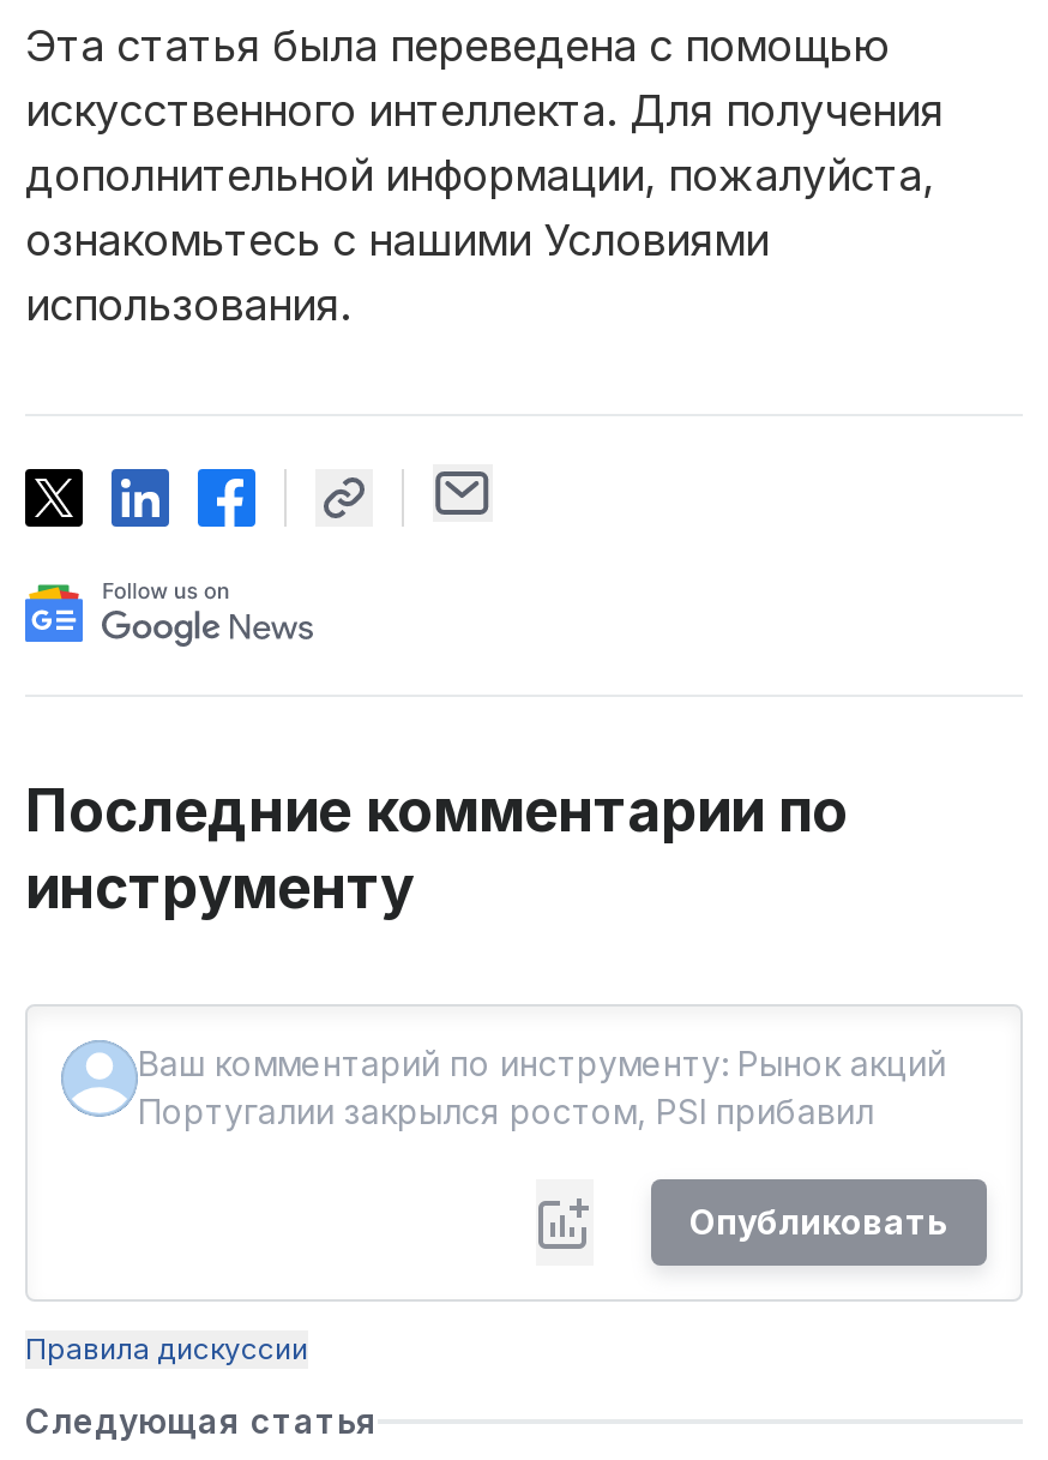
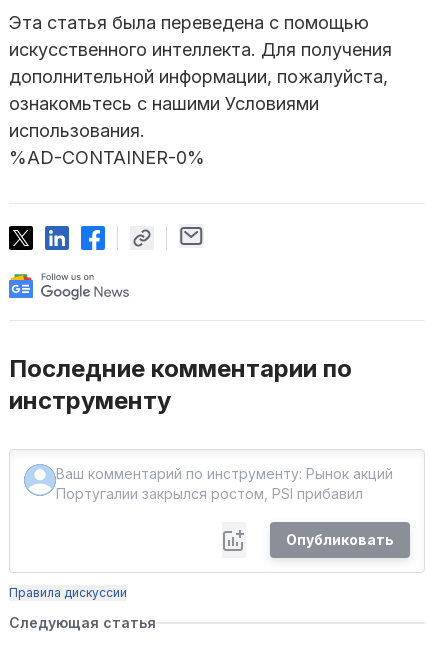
none -> [9,147,205,168] %AD-CONTAINER-0%

